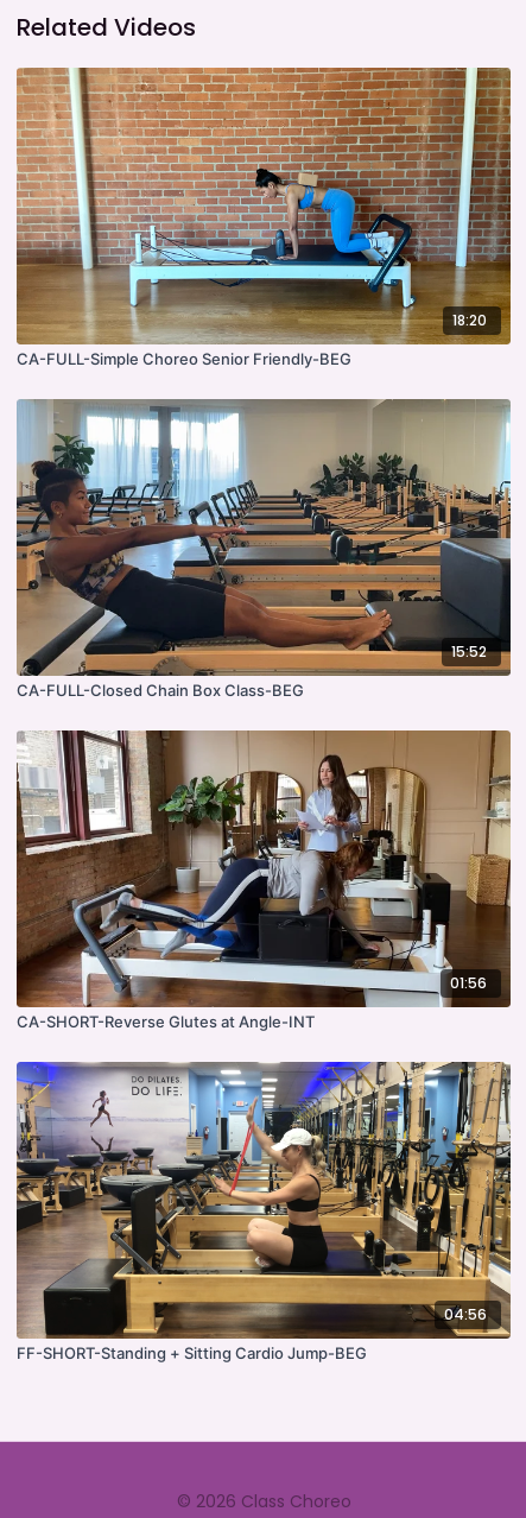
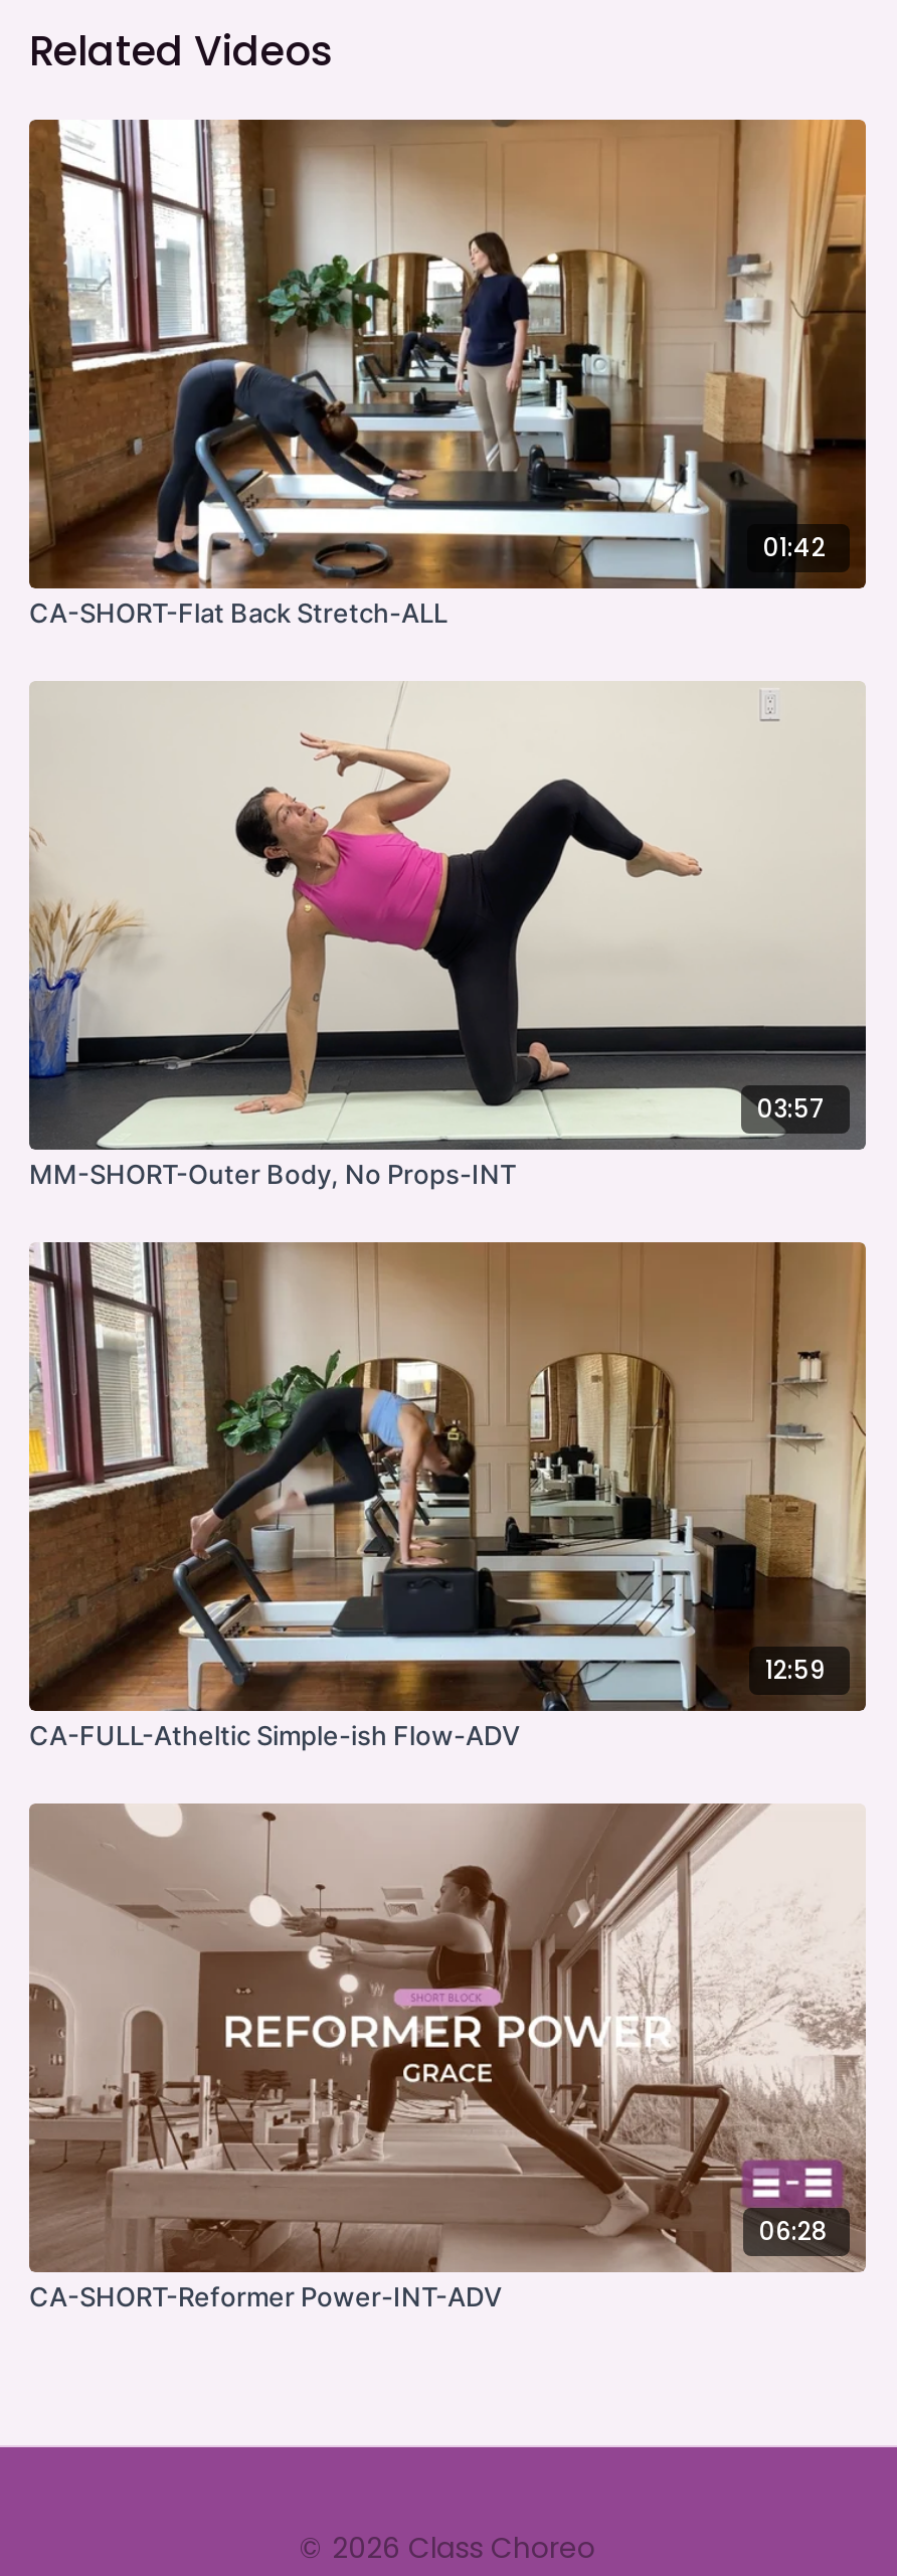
[15,67,511,346] [image] | 18:20 -> [27,118,866,590] [image] | 01:42
[17,349,351,368] CA-FULL-Simple Choreo Senior Friendly-BEG -> [29,597,447,629] CA-SHORT-Flat Back Stretch-ALL
[15,398,512,676] [image] | 15:52 -> [27,683,866,1150] [image] | 03:57
[17,681,304,700] CA-FULL-Closed Chain Box Class-BEG -> [29,1158,516,1190] MM-SHORT-Outer Body, No Props-INT
[15,729,511,1007] [image] | 01:56 -> [27,1240,866,1713] [image] | 12:59
[17,1012,315,1031] CA-SHORT-Reverse Glutes at Angle-INT -> [29,1719,520,1751] CA-FULL-Atheltic Simple-ish Flow-ADV
[15,1061,512,1339] [image] | 04:56 -> [27,1801,868,2272] [image] | 06:28
[17,1343,367,1362] FF-SHORT-Standing + Sitting Cardio Jump-BEG -> [29,2280,502,2312] CA-SHORT-Reformer Power-INT-ADV

